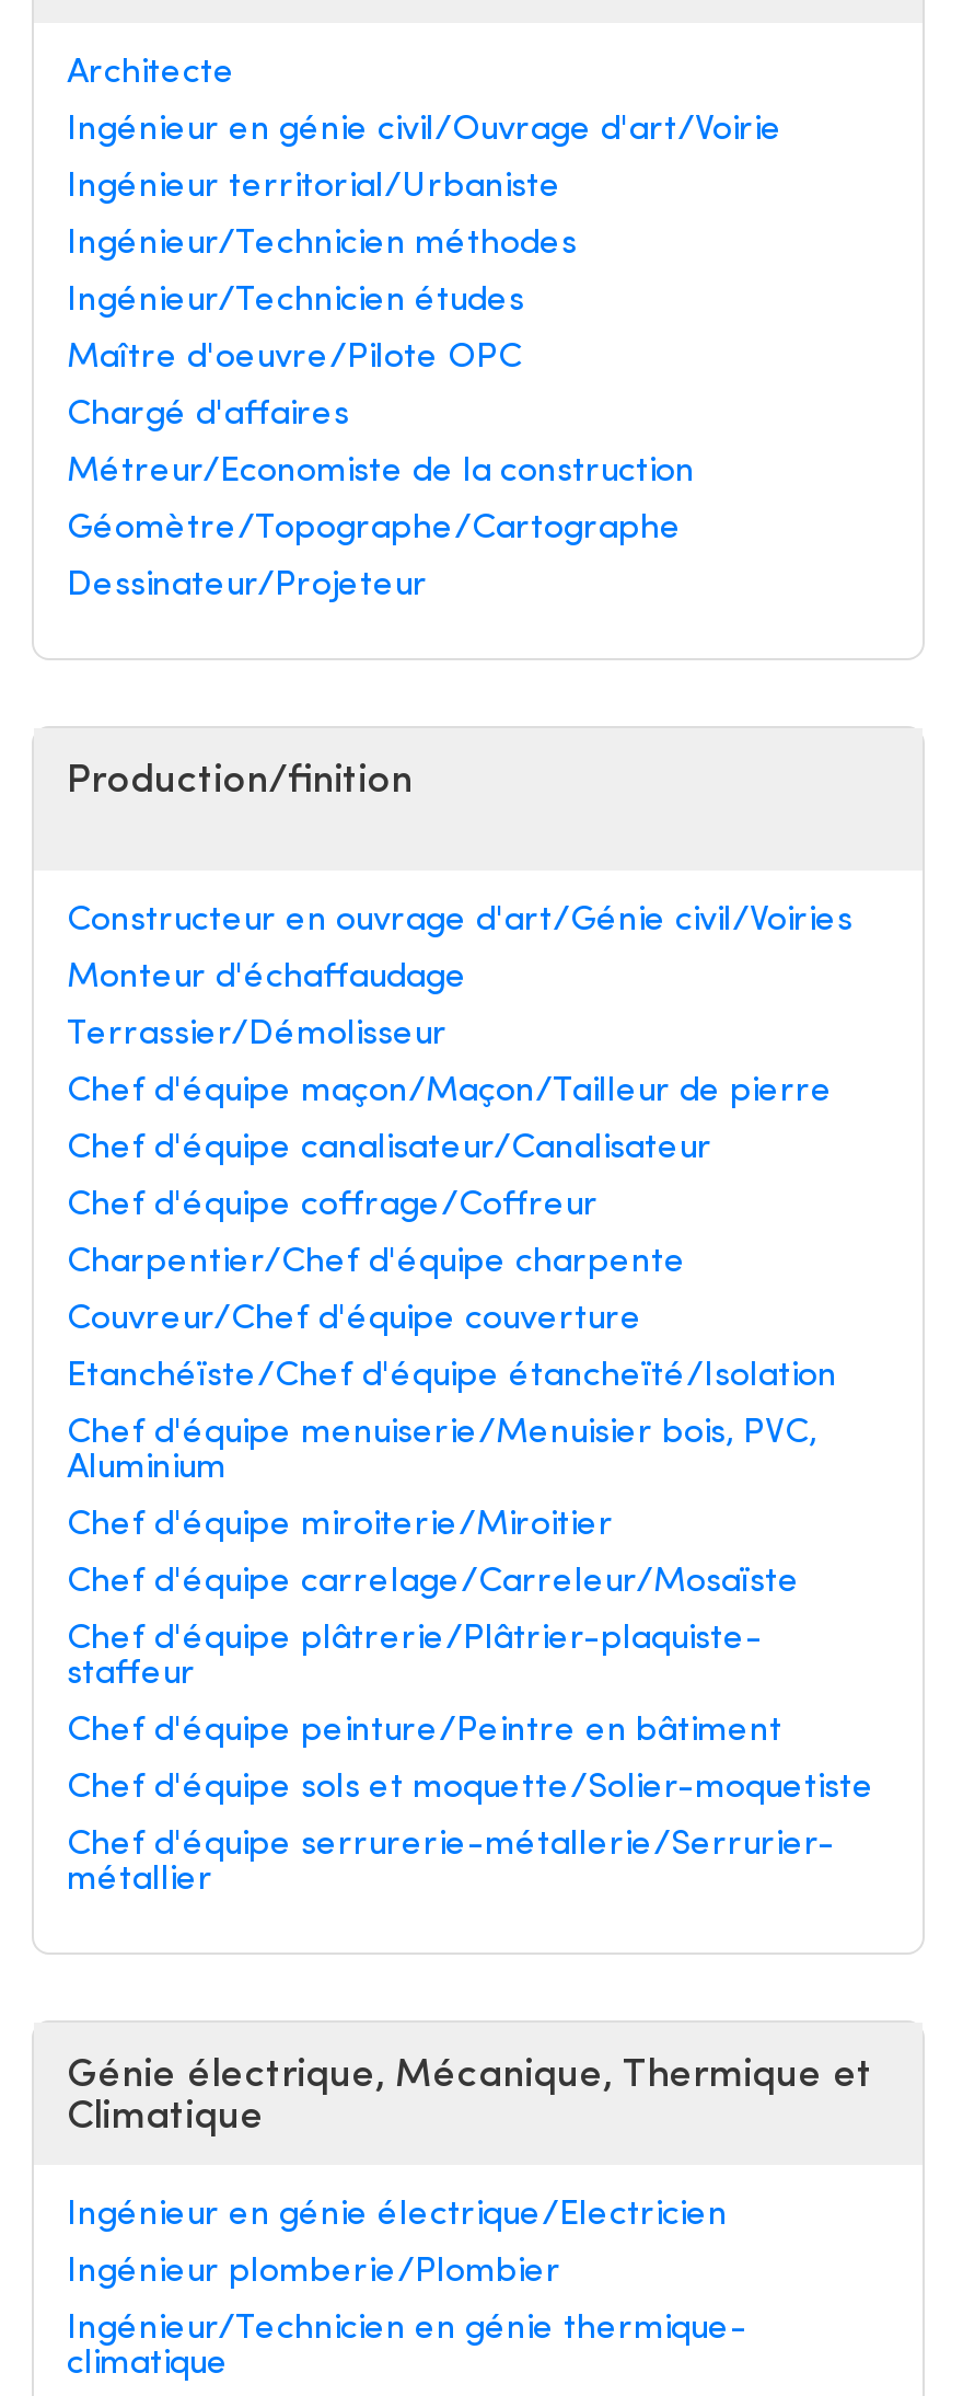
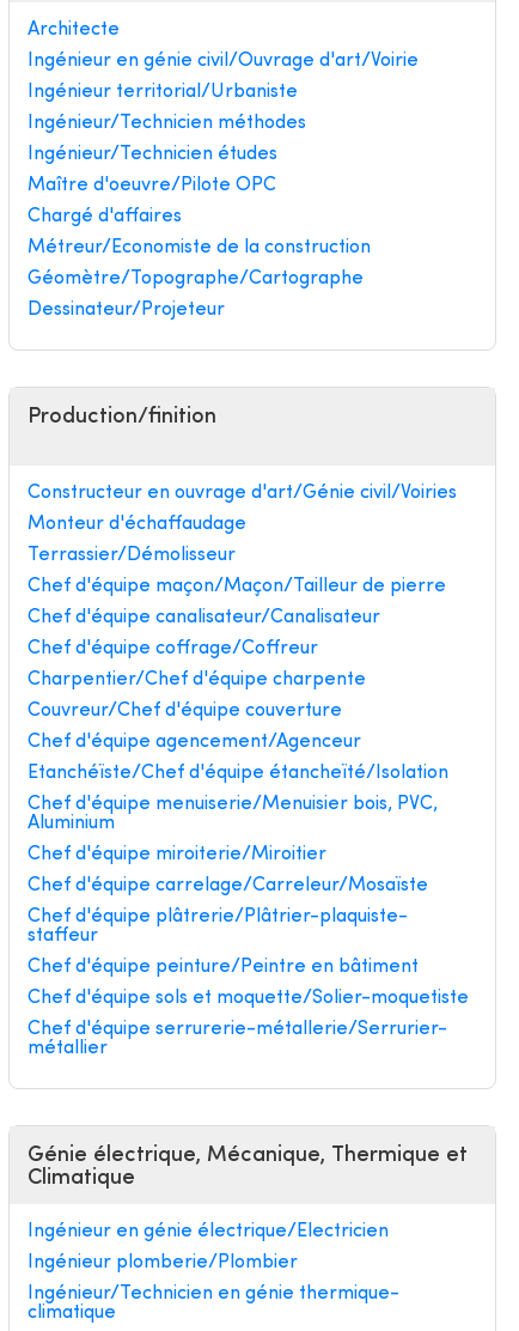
none -> [28,733,361,752] Chef d'équipe agencement/Agenceur

